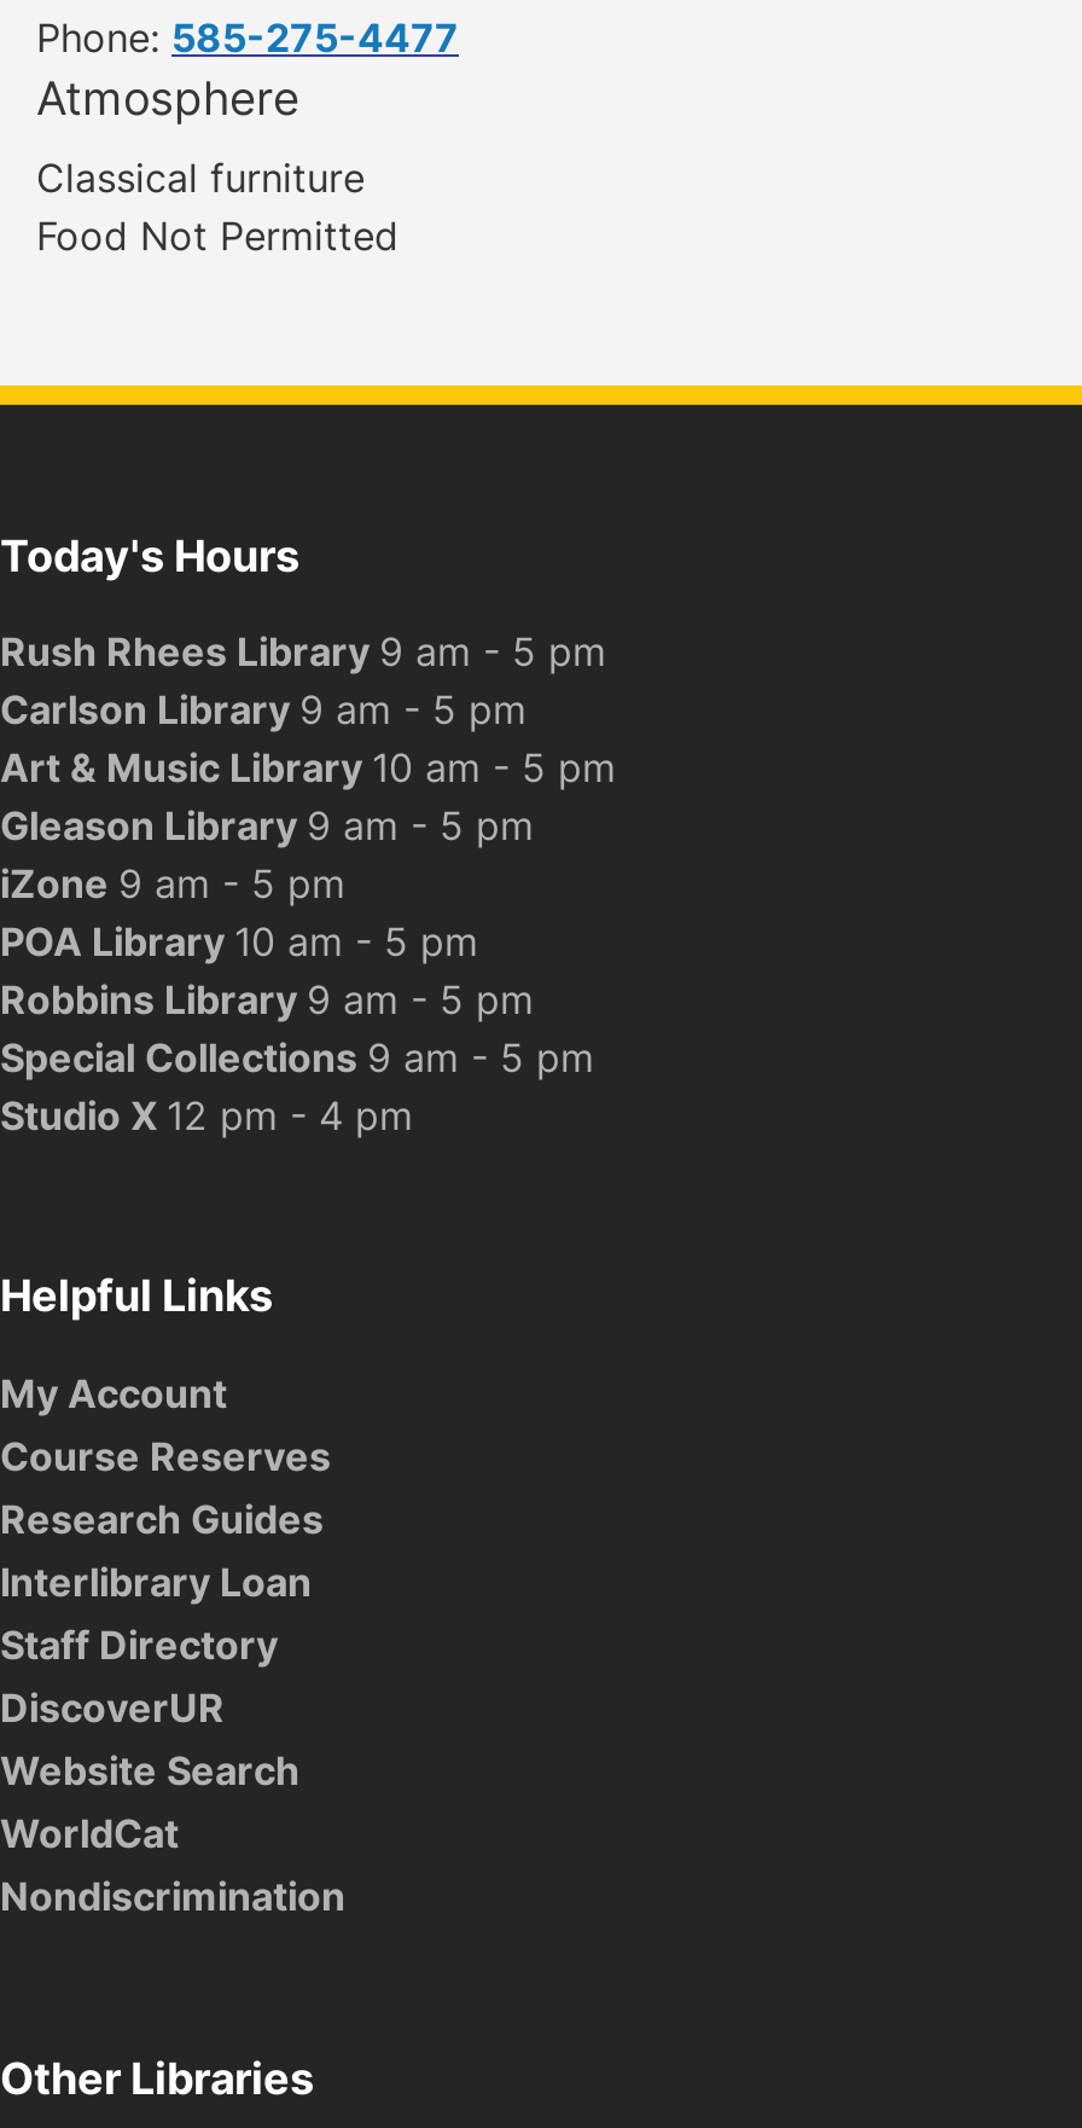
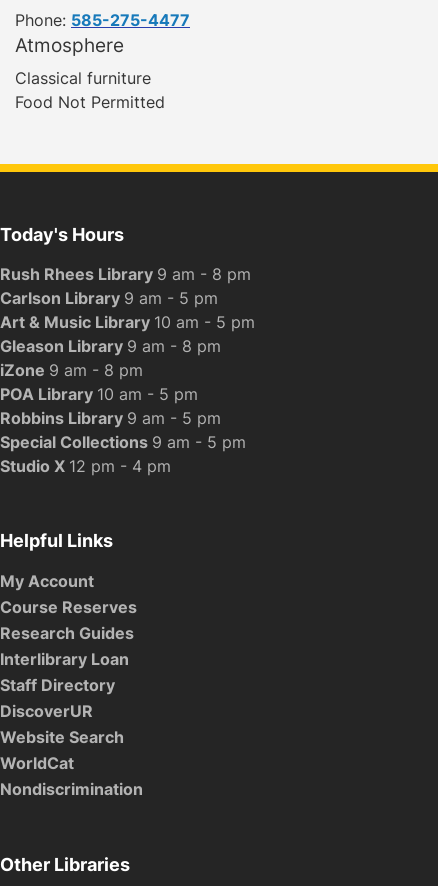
[0,625,606,678] Rush Rhees Library 9 am - 5 pm -> [0,263,251,285] Rush Rhees Library 9 am - 8 pm
[0,799,534,852] Gleason Library 9 am - 5 pm -> [0,335,221,357] Gleason Library 9 am - 8 pm
[0,857,345,910] iZone 9 am - 5 pm -> [0,359,143,381] iZone 9 am - 8 pm

